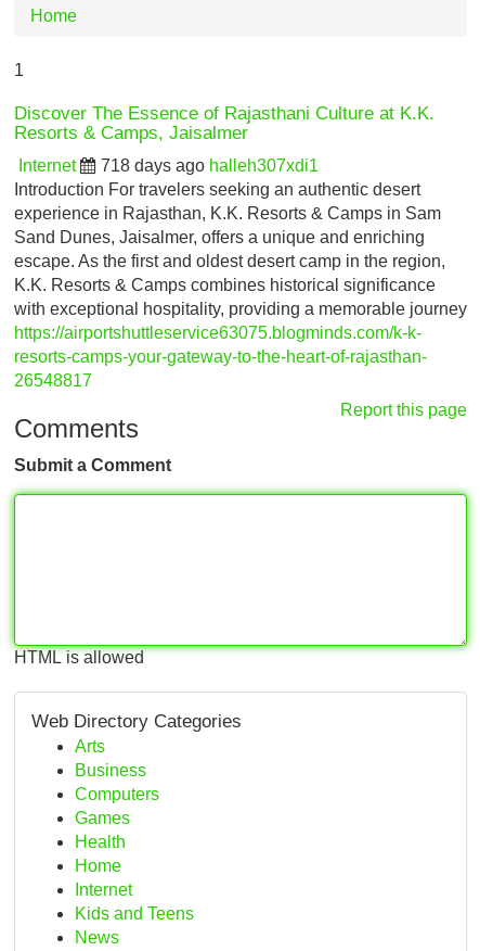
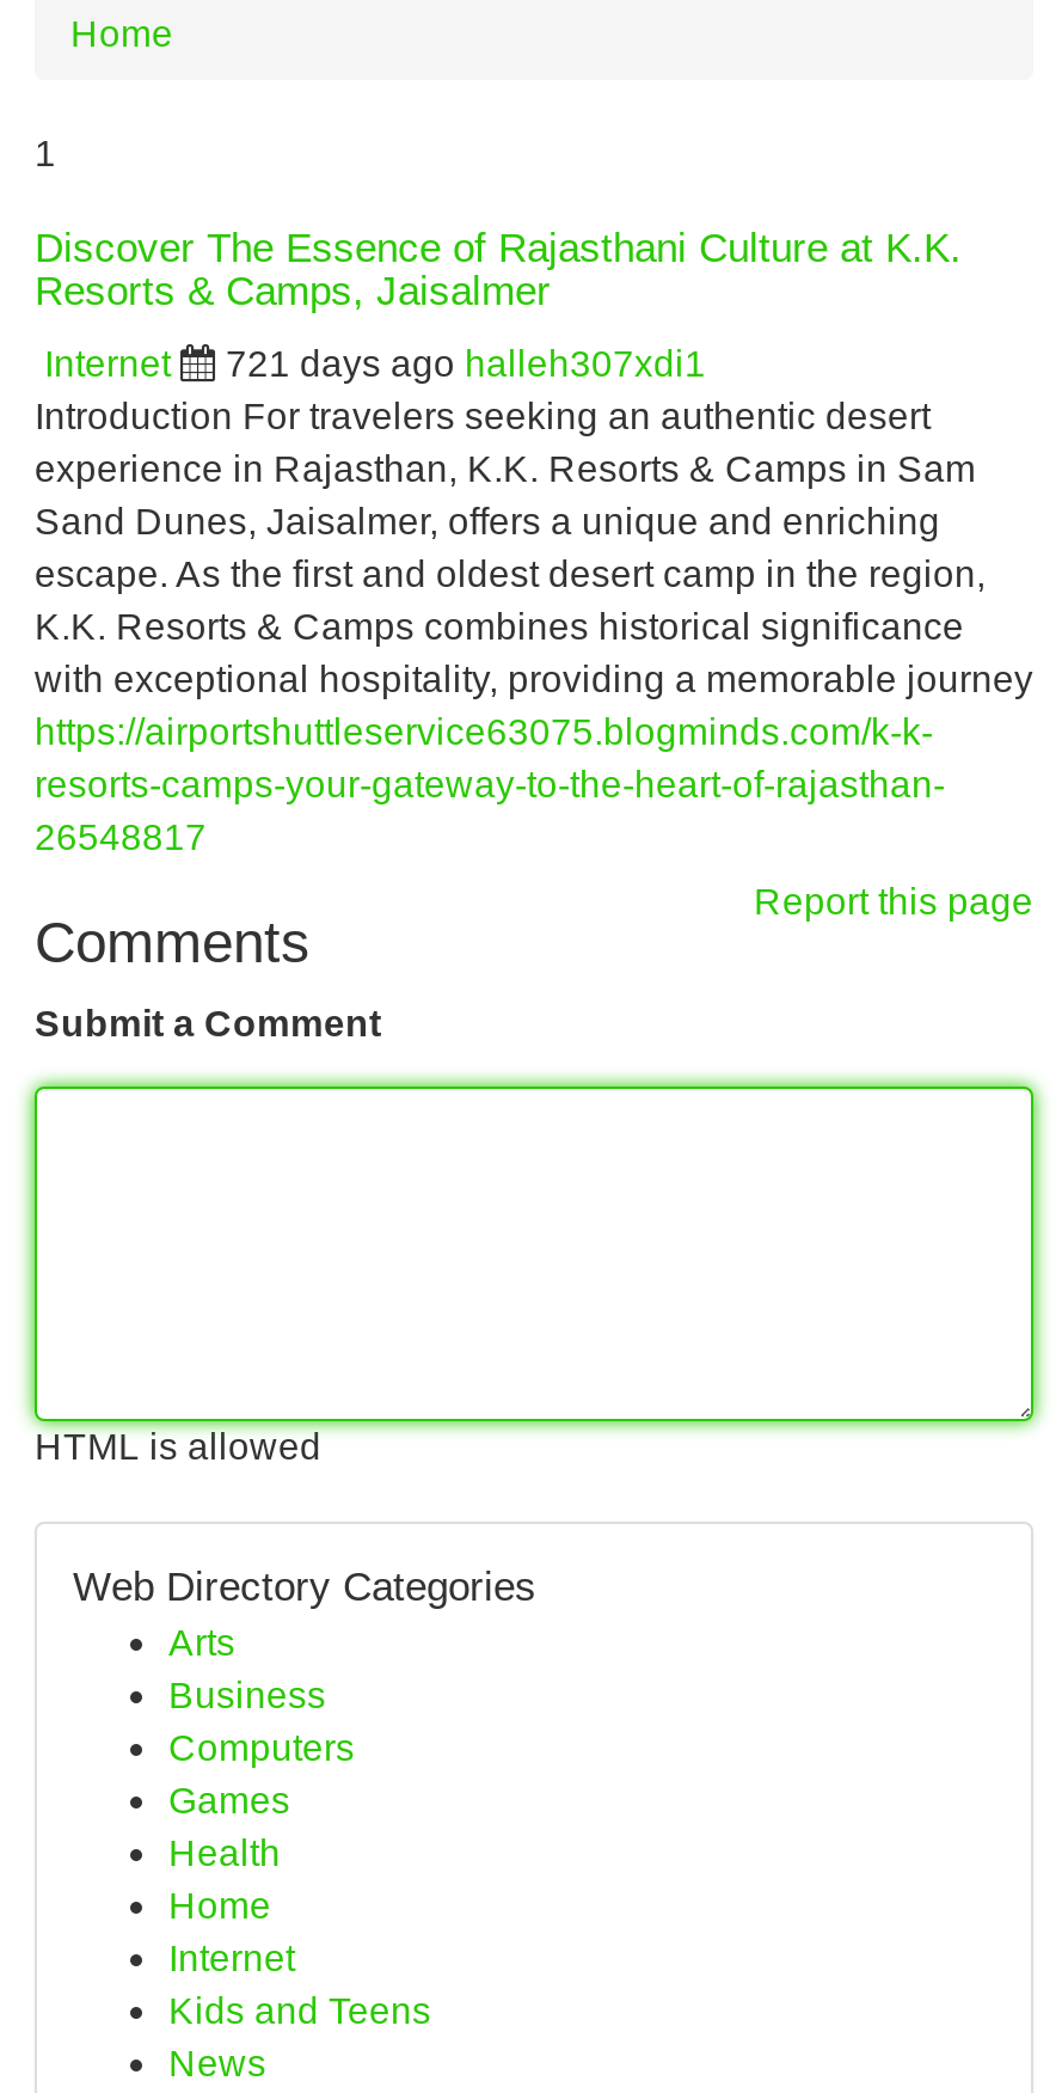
[101,156,319,175] 718 days ago halleh307xdi1 -> [226,343,706,384] 721 days ago halleh307xdi1

